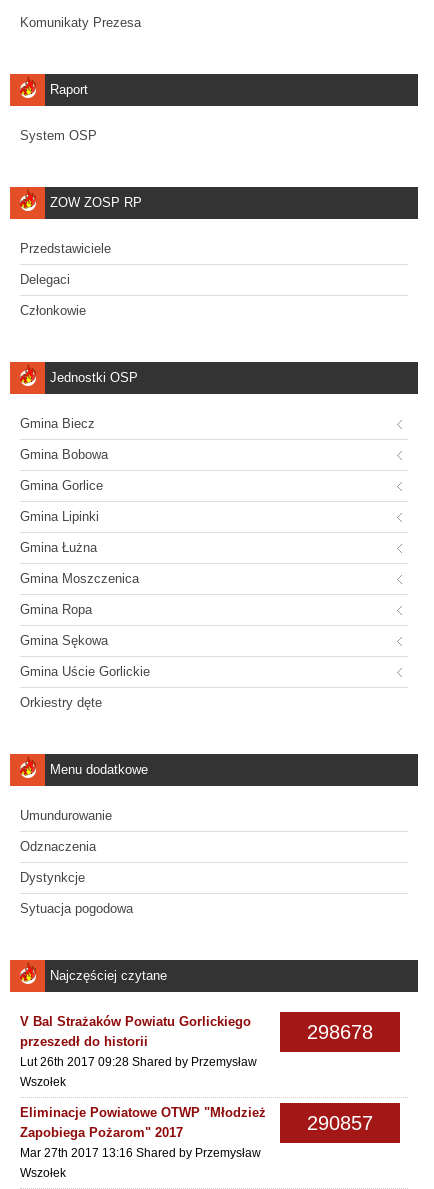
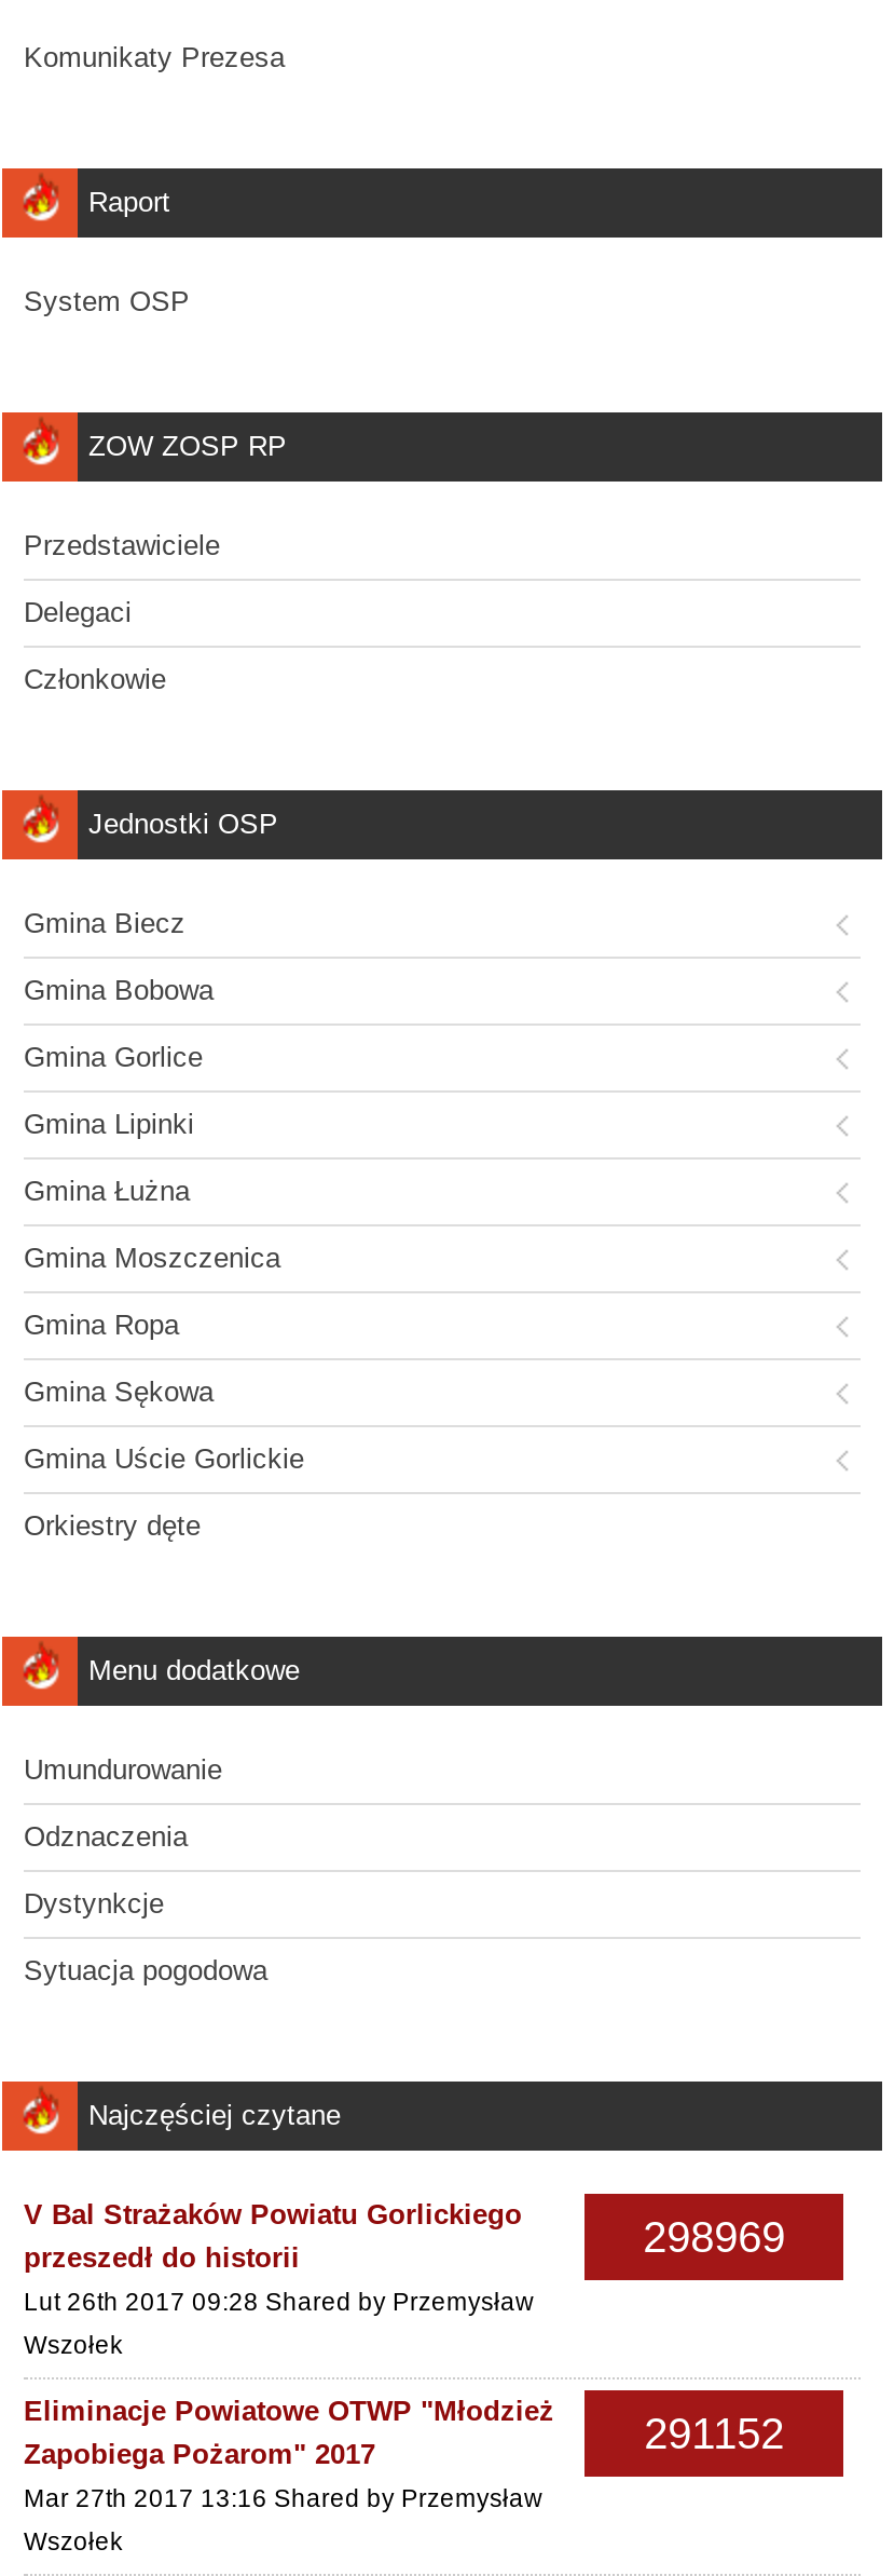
[307,1021,373,1043] 298678 -> [643,2213,785,2261] 298969
[307,1112,373,1134] 290857 -> [644,2410,784,2457] 291152

